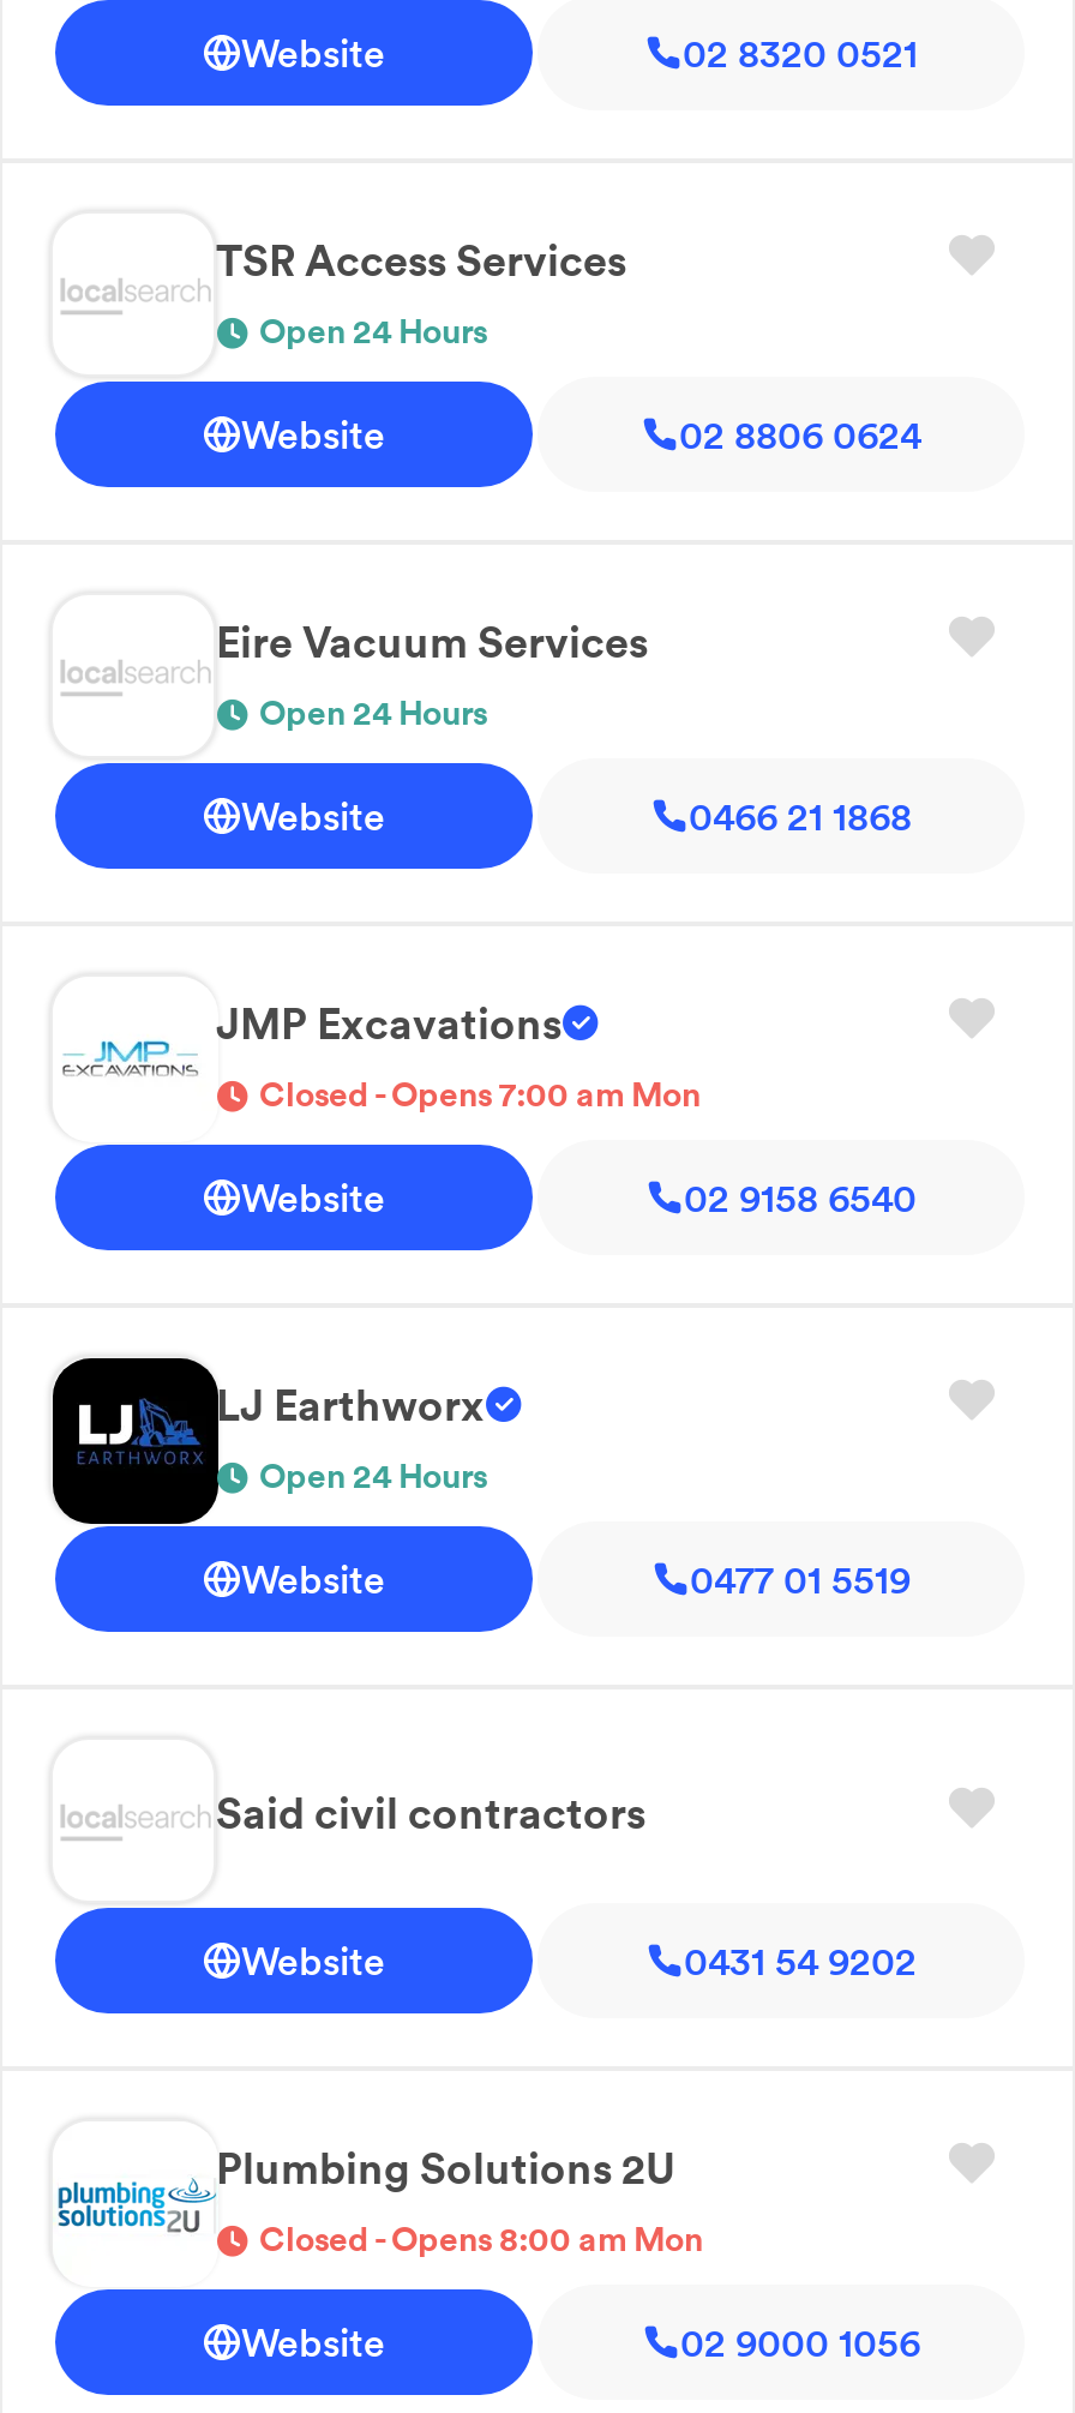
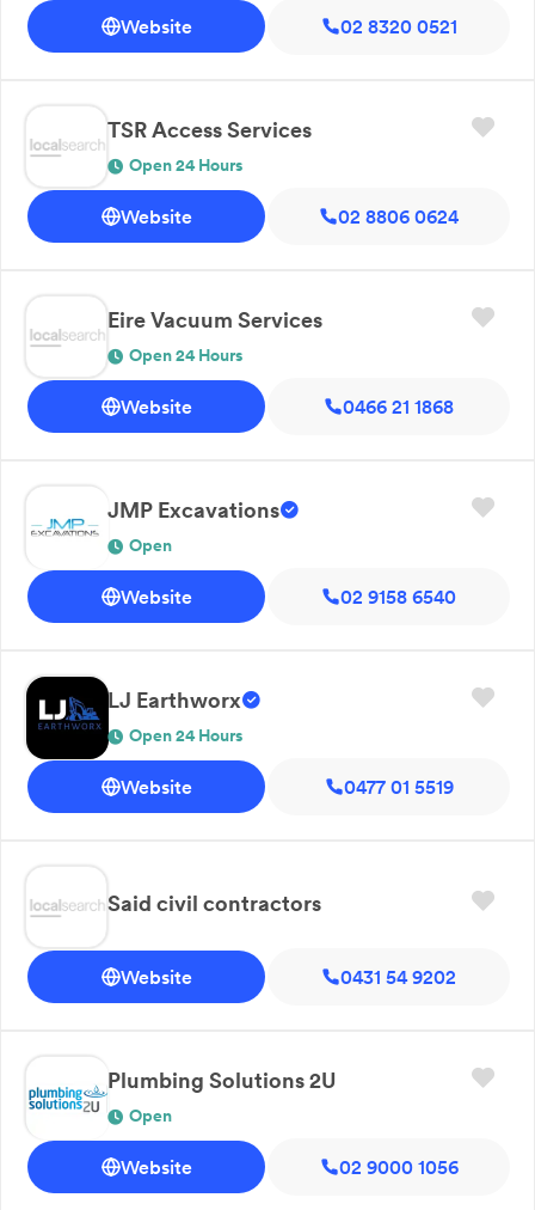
[259,1073,701,1116] Closed - Opens 7:00 am Mon -> [129,534,172,556] Open
[259,2217,703,2261] Closed - Opens 8:00 am Mon -> [129,1105,172,1126] Open

